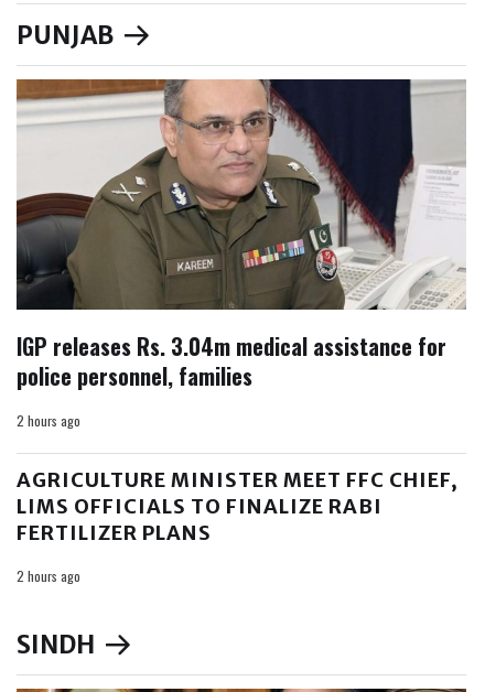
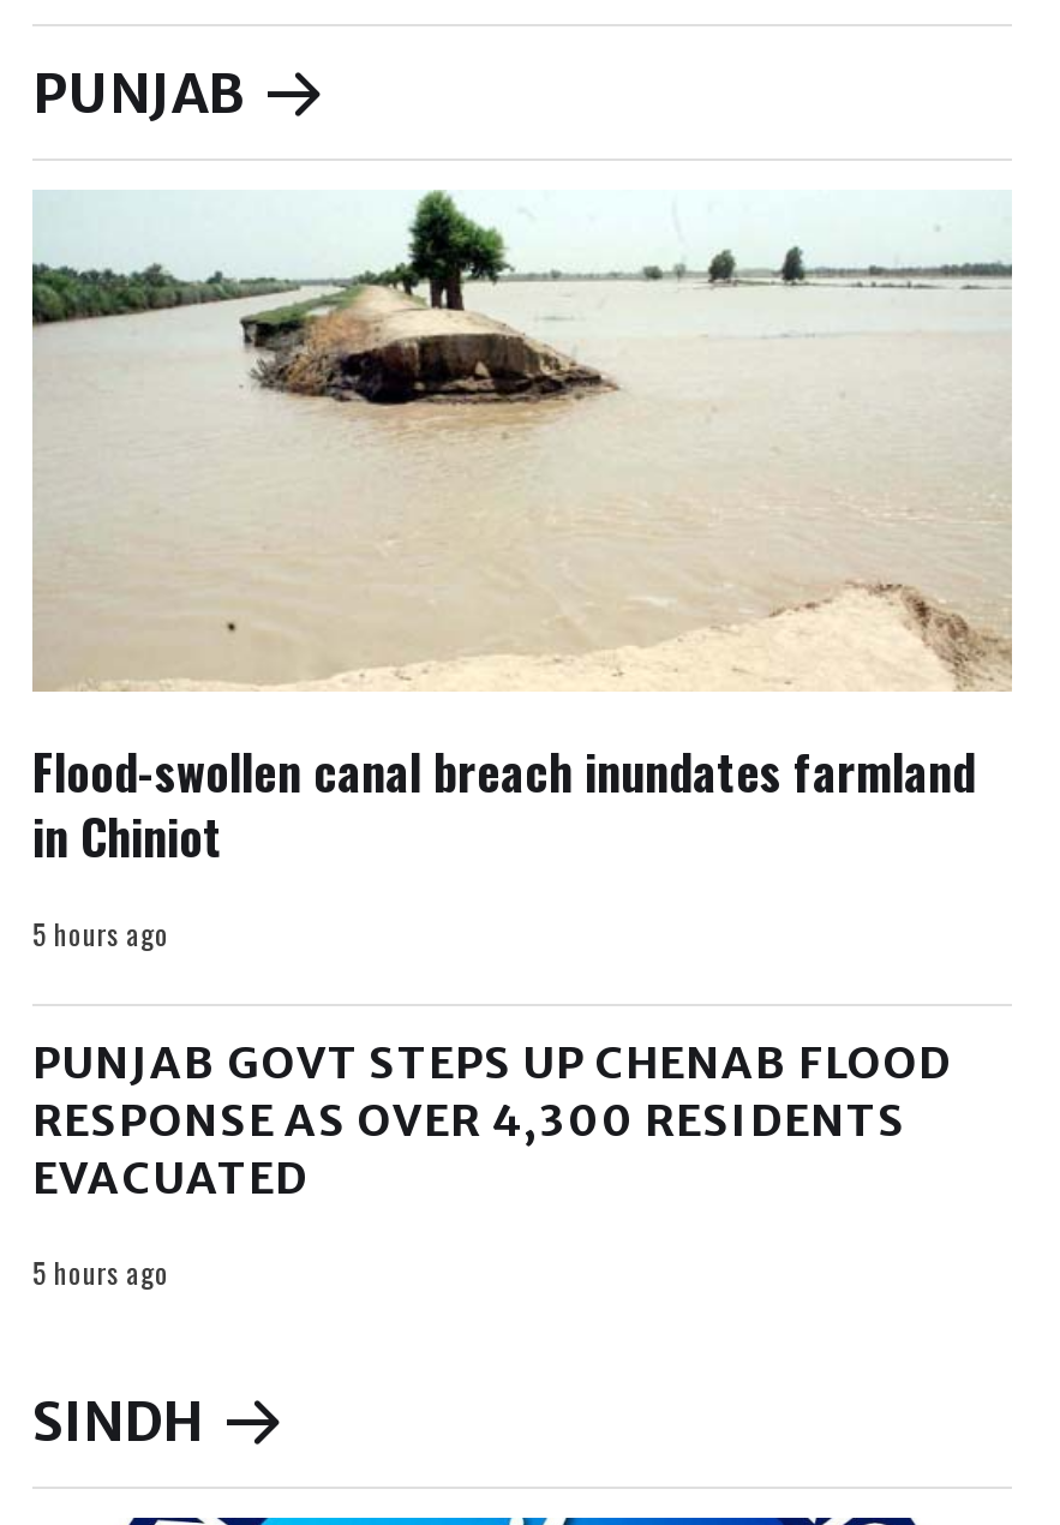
[15,78,466,392] [image] | IGP releases Rs. 3.04m medical assistance for | police personnel, families -> [30,190,1012,871] [image] | Flood-swollen canal breach inundates farmland | in Chiniot
[17,411,80,429] 2 hours ago -> [32,912,169,952] 5 hours ago
[17,467,459,545] AGRICULTURE MINISTER MEET FFC CHIEF, | LIMS OFFICIALS TO FINALIZE RABI | FERTILIZER PLANS -> [32,1034,952,1205] PUNJAB GOVT STEPS UP CHENAB FLOOD | RESPONSE AS OVER 4,300 RESIDENTS | EVACUATED
[17,566,80,585] 2 hours ago -> [32,1250,169,1291] 5 hours ago

